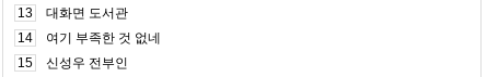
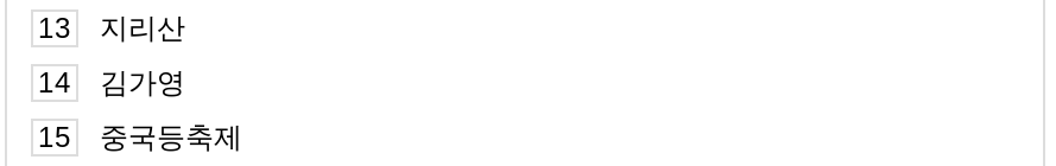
[46,5,128,21] 대화면 도서관 -> [100,12,185,45] 지리산
[46,30,161,46] 여기 부족한 것 없네 -> [100,66,185,100] 김가영
[46,55,128,70] 신성우 전부인 -> [100,121,242,154] 중국등축제

